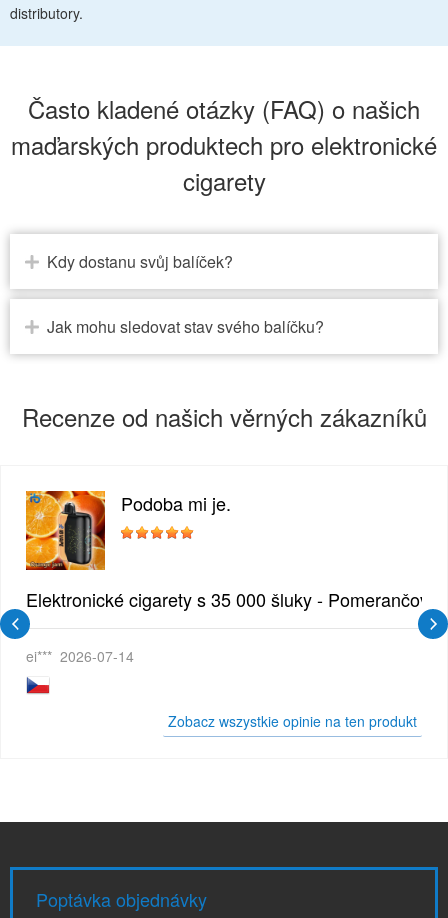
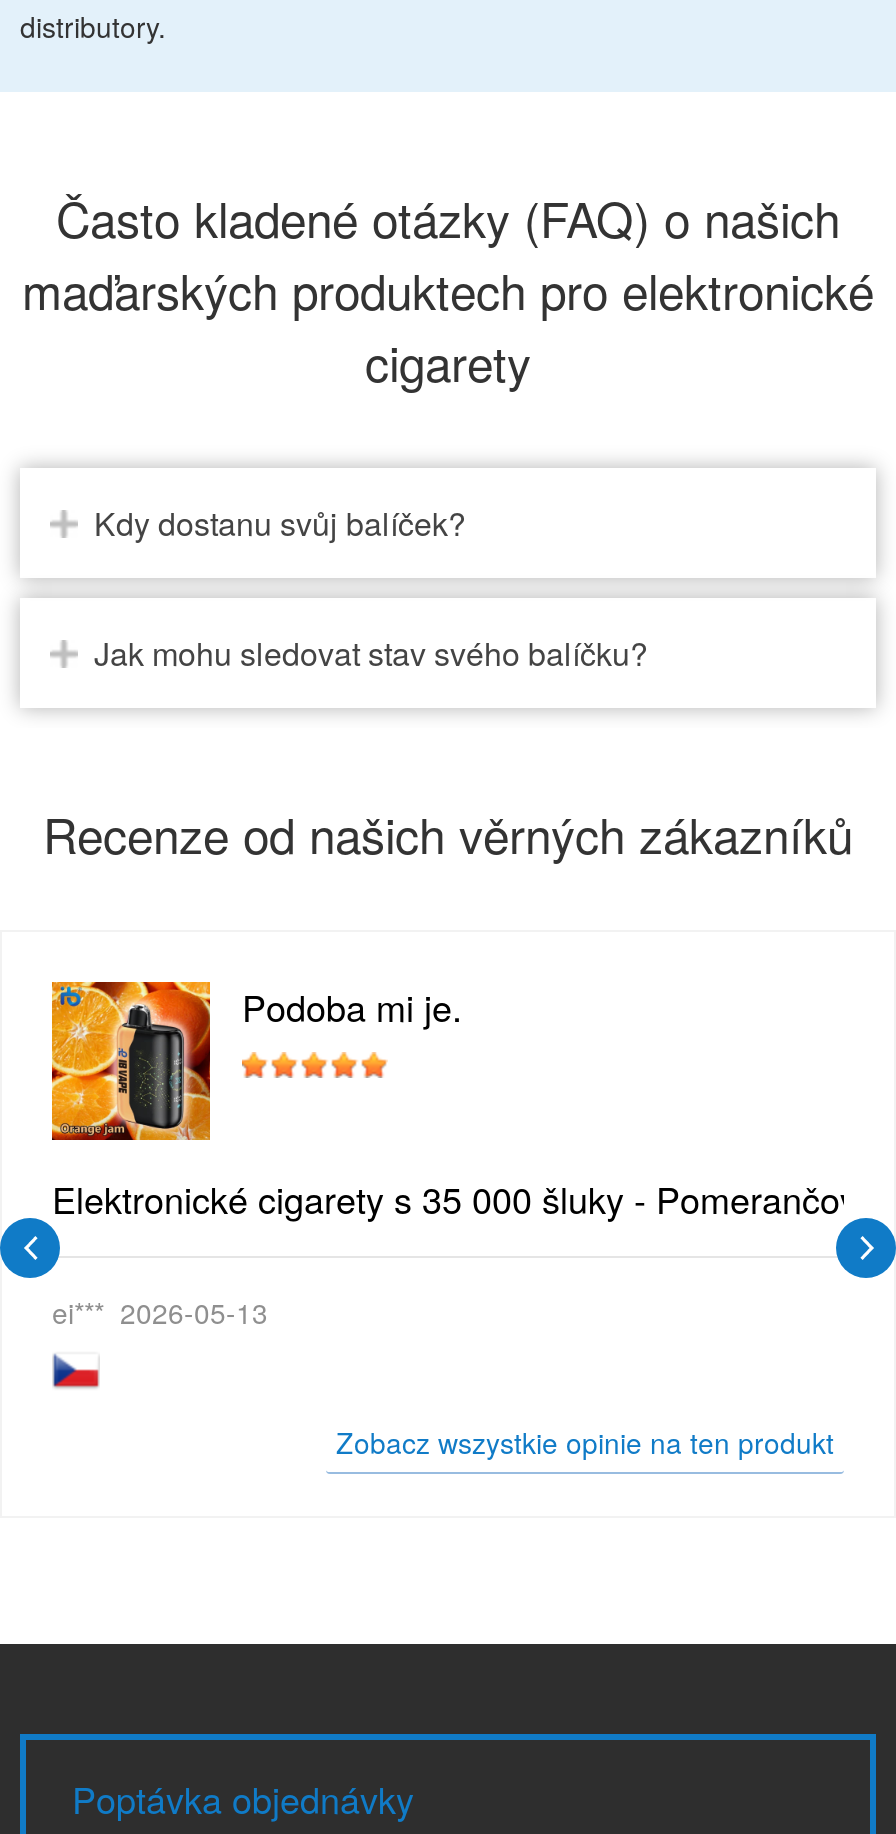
[26,646,134,666] ei*** 2026-07-14 -> [52,1292,268,1332] ei*** 2026-05-13

